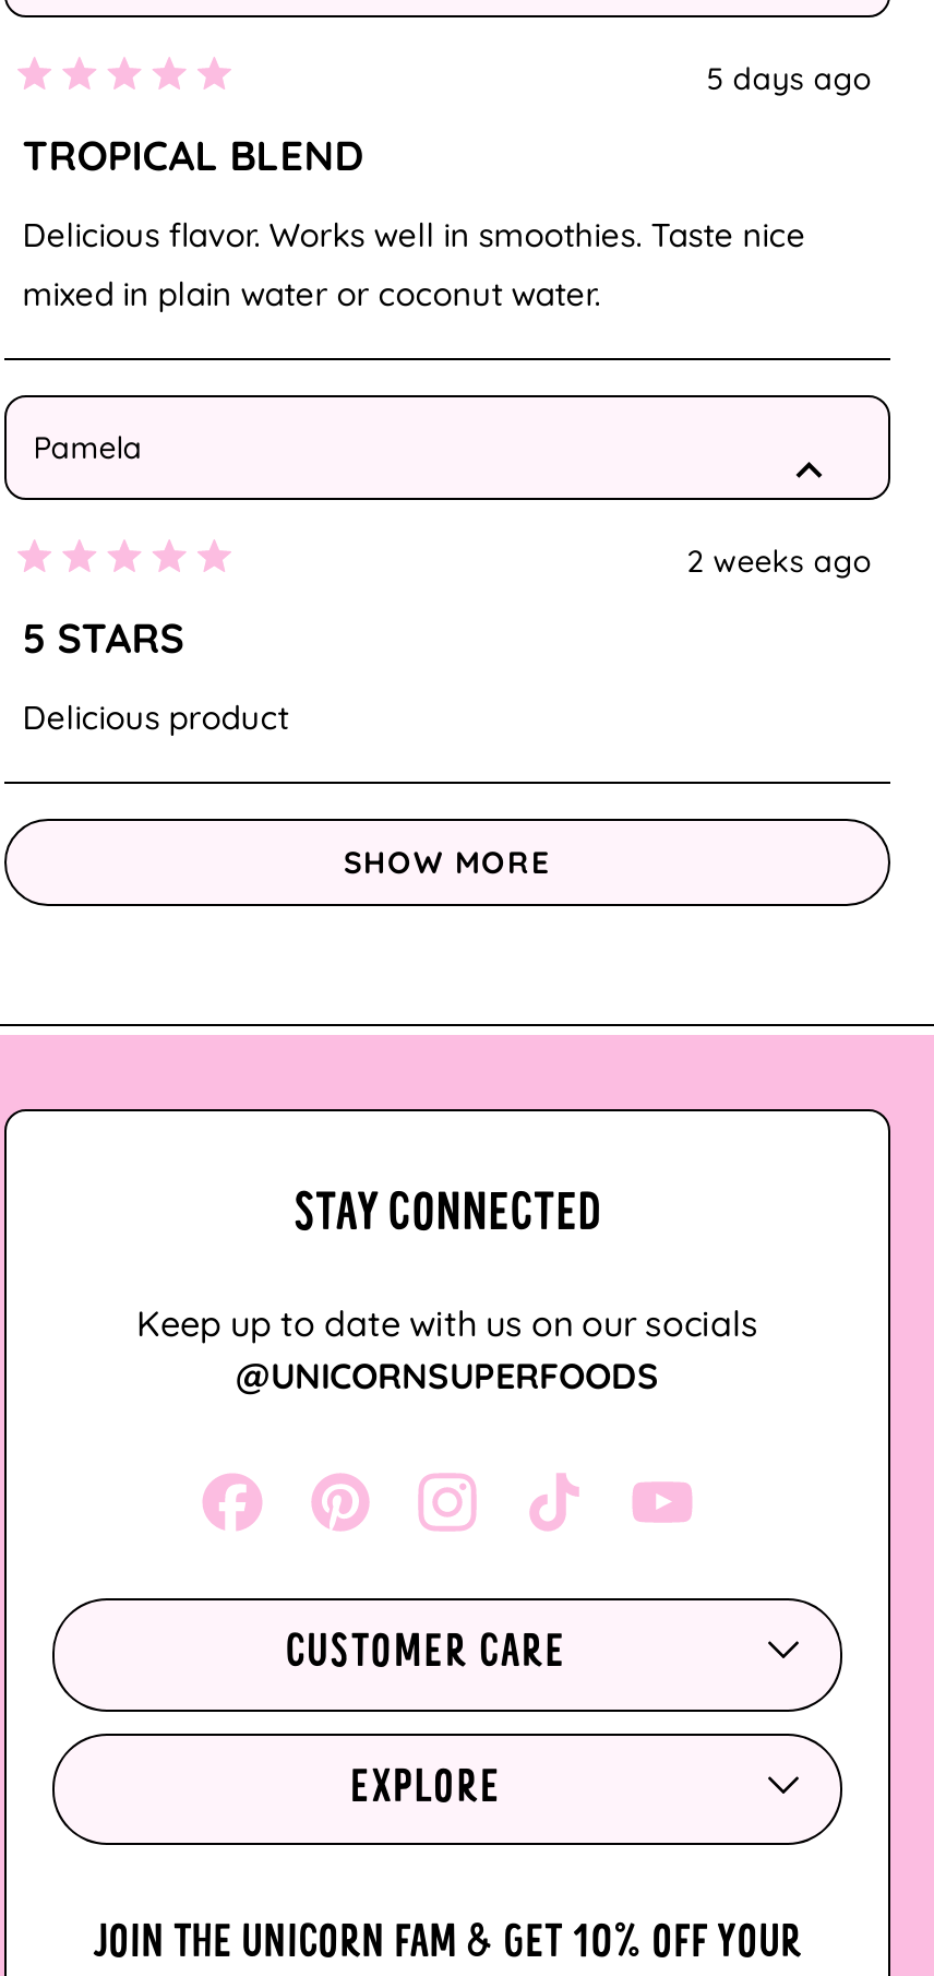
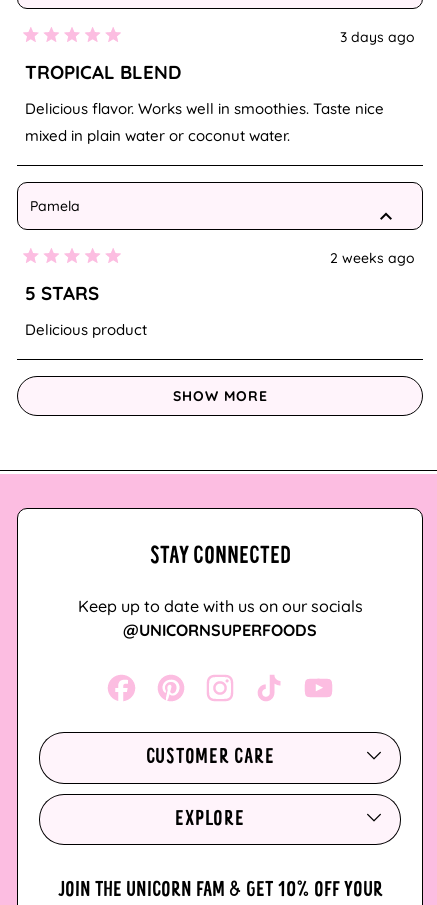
[707,59,872,99] 5 days ago -> [340,28,415,46] 3 days ago

